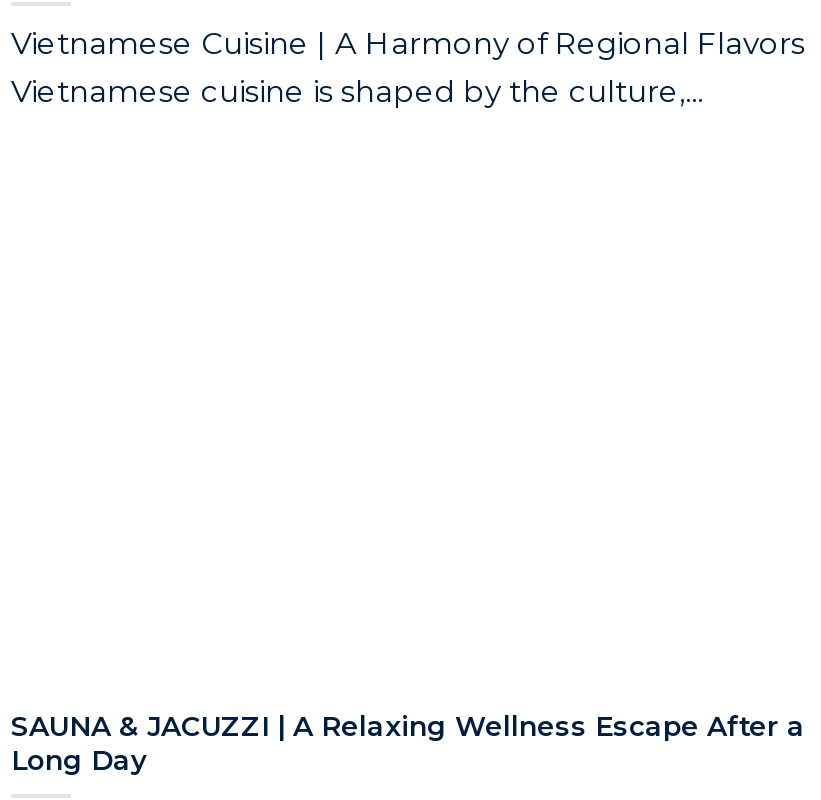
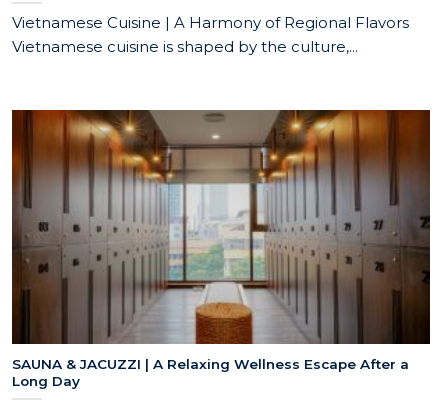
none -> [11,109,431,345] [image]

